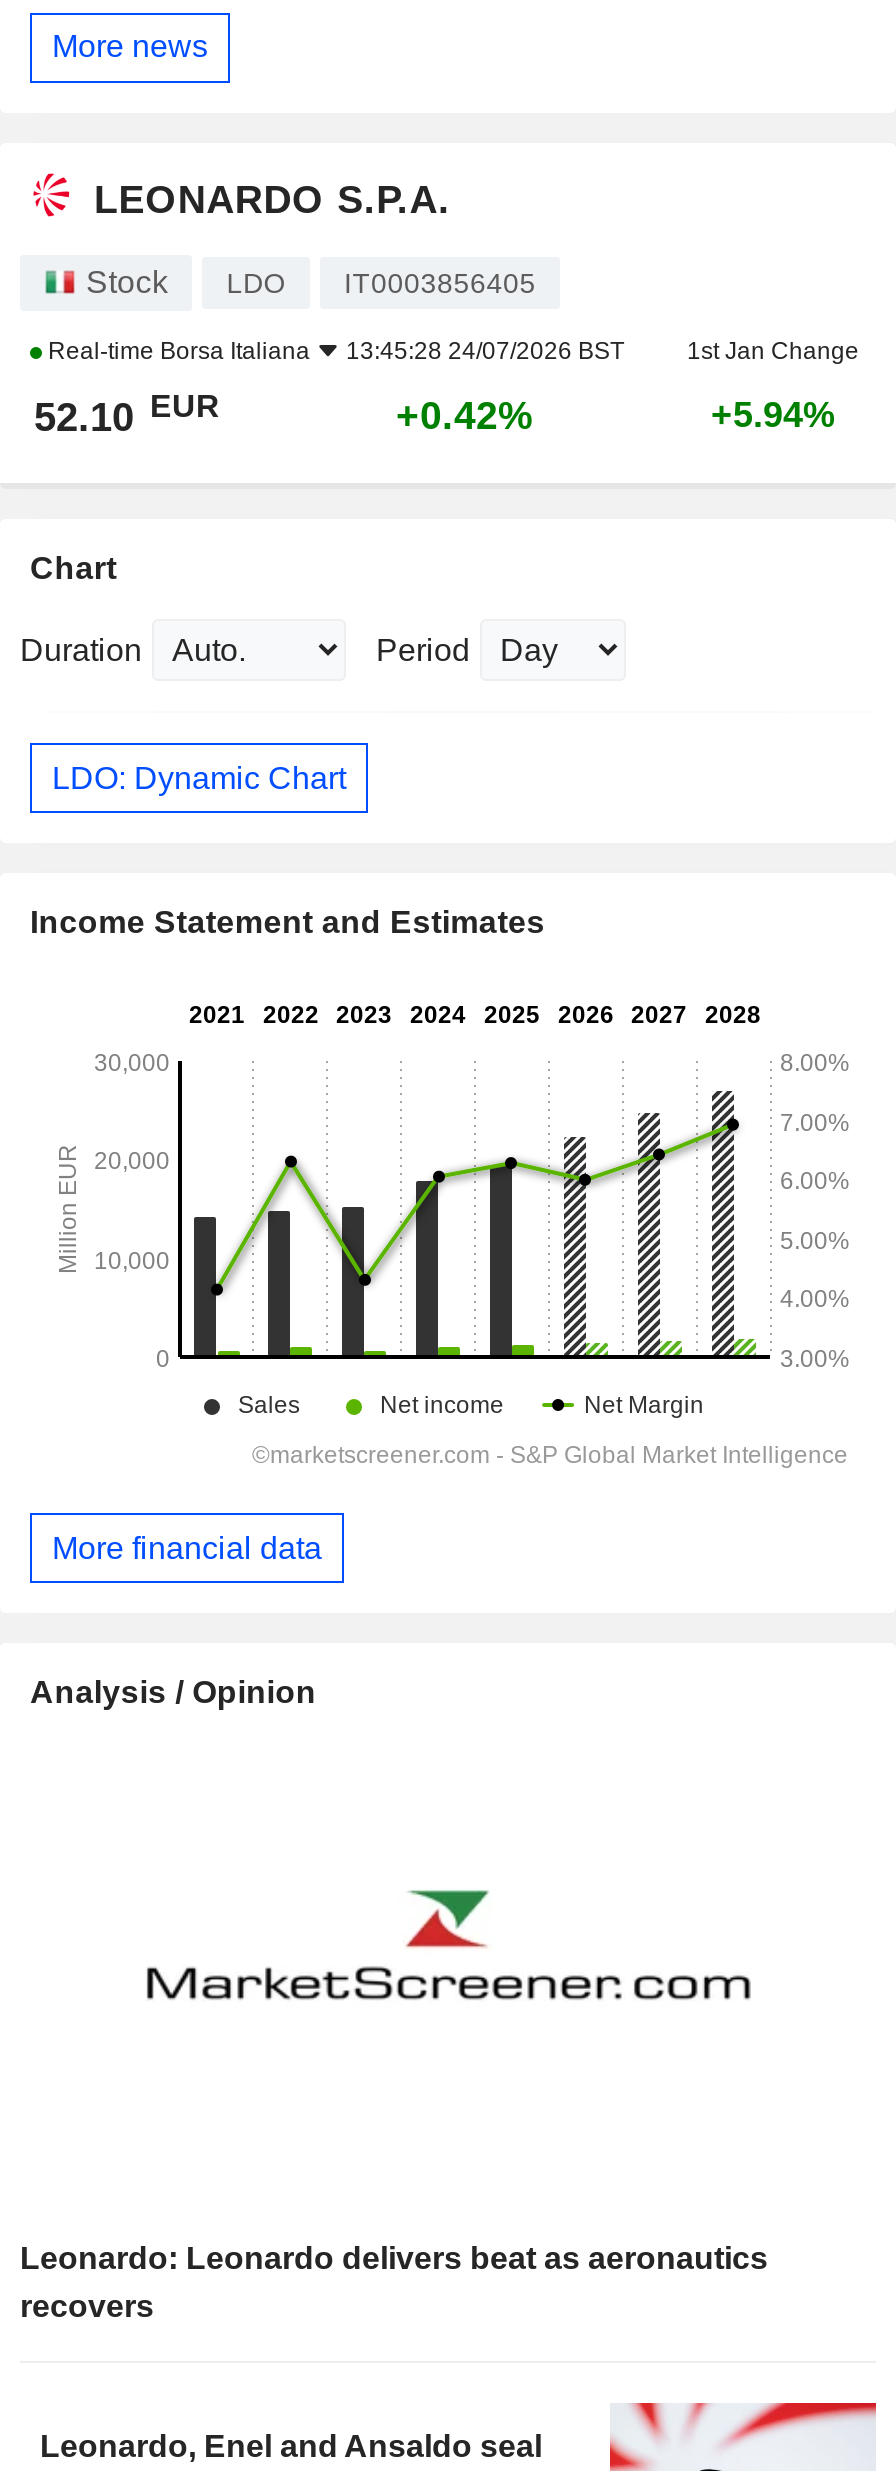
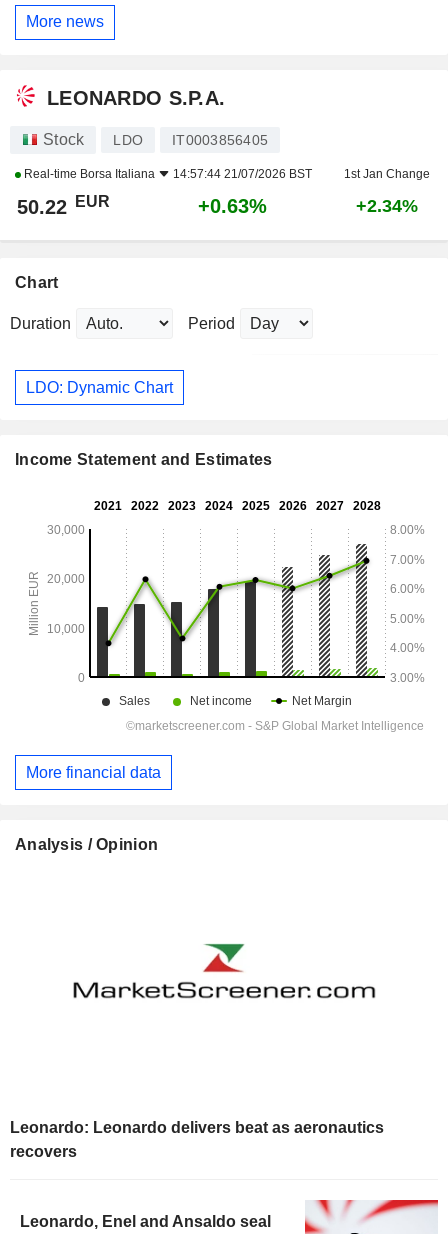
[42,337,624,365] Real-time Borsa Italiana 13:45:28 24/07/2026 BST -> [21,167,312,181] Real-time Borsa Italiana 14:57:44 21/07/2026 BST
[34,388,220,439] 52.10 EUR -> [17,193,110,218] 50.22 EUR
[396,393,534,437] +0.42% -> [198,195,267,217] +0.63%
[711,395,835,435] +5.94% -> [355,196,417,216] +2.34%

